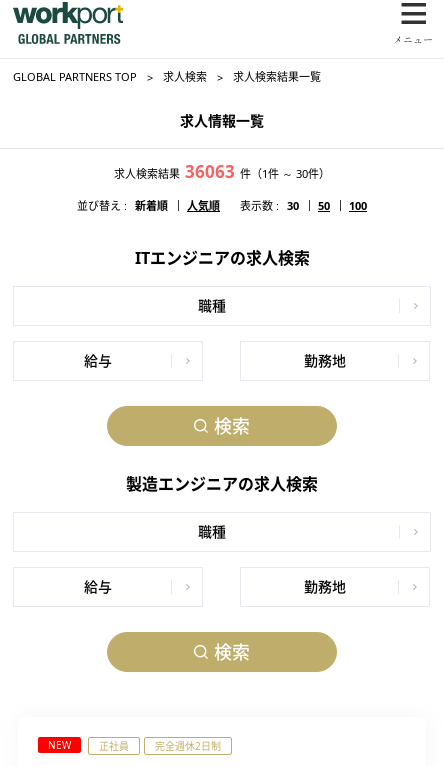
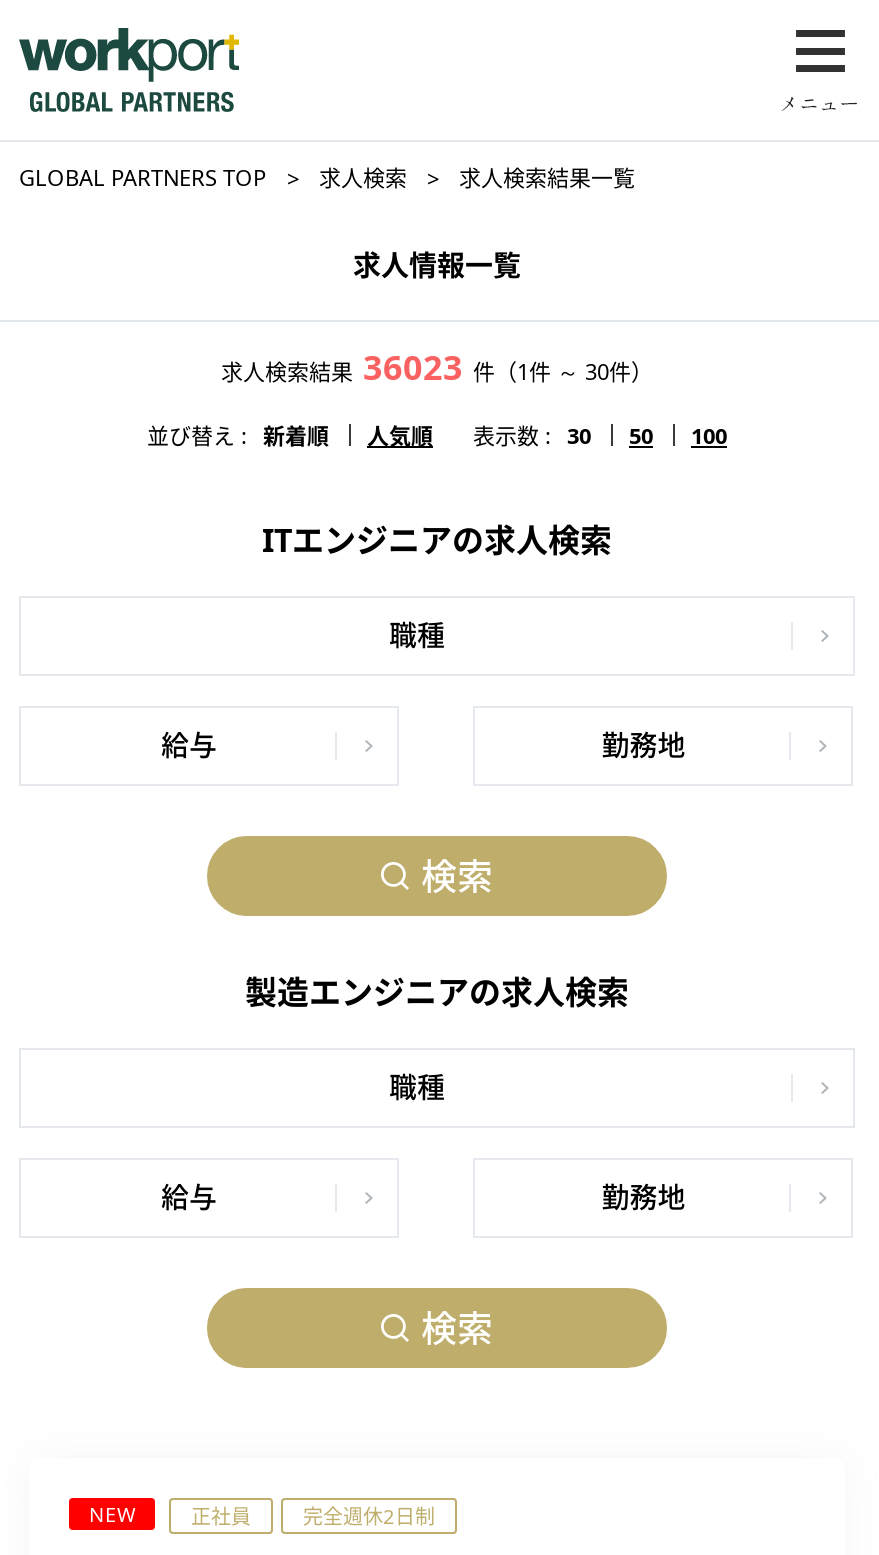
[114,160,330,183] 求人検索結果 36063 件（1件 ～ 30件） -> [221,344,653,390] 求人検索結果 36023 件（1件 ～ 30件）

